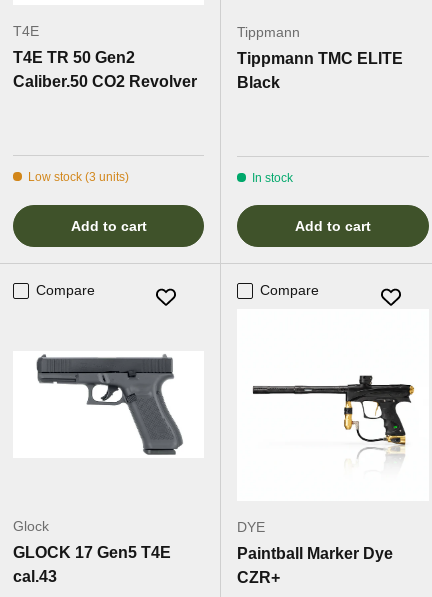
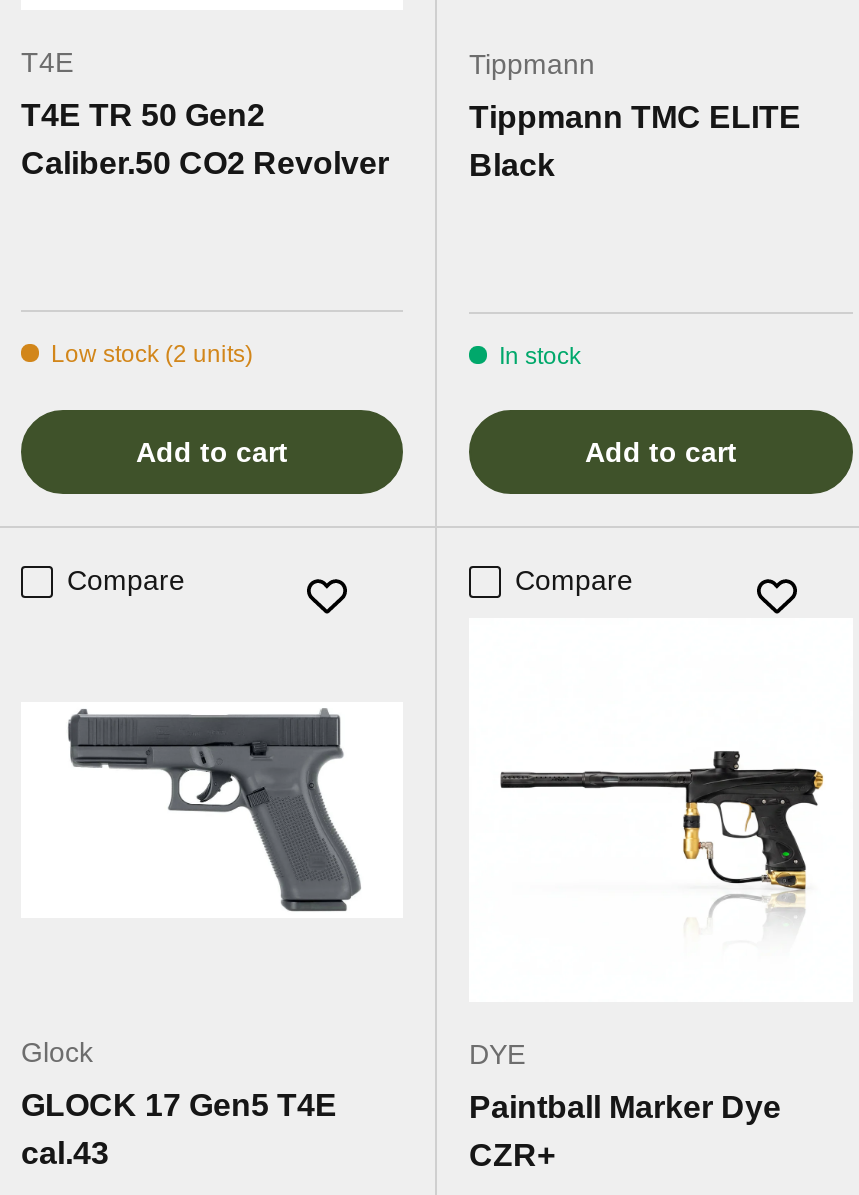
[28,170,129,184] Low stock (3 units) -> [51,341,253,369] Low stock (2 units)

